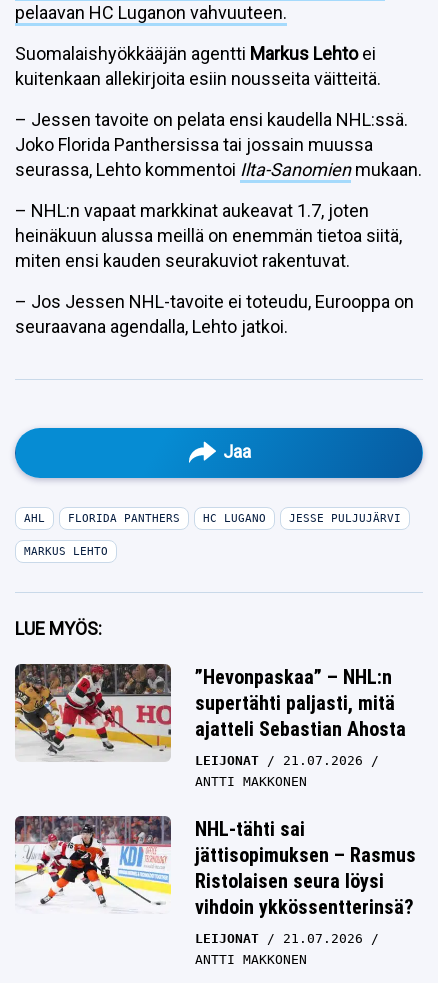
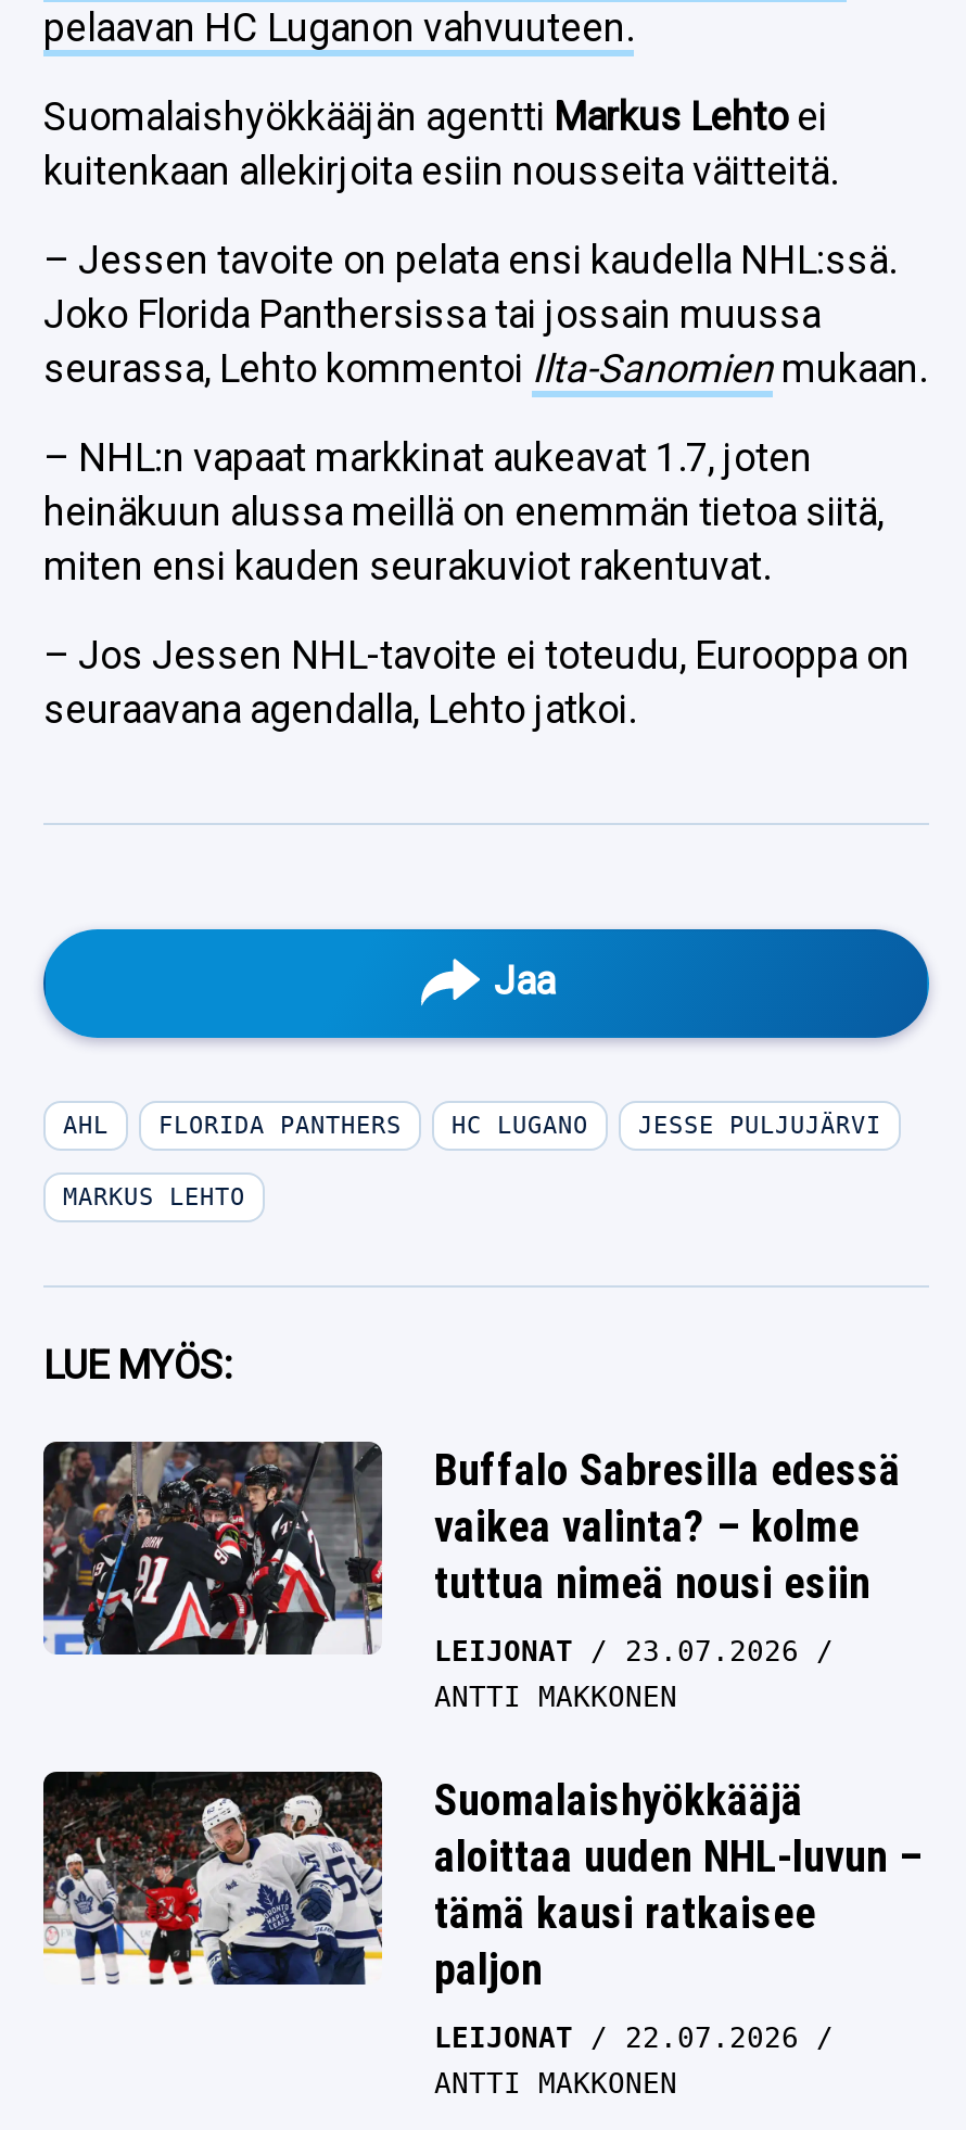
[14,663,406,762] [image] | ”Hevonpaskaa” – NHL:n | supertähti paljasti, mitä | ajatteli Sebastian Ahosta -> [41,1440,901,1657] [image] | Buffalo Sabresilla edessä | vaikea valinta? – kolme | tuttua nimeä nousi esiin
[195,753,363,768] LEIJONAT 21.07.2026 -> [434,1635,799,1668] LEIJONAT 23.07.2026
[14,815,416,919] [image] | NHL-tähti sai | jättisopimuksen – Rasmus | Ristolaisen seura löysi | vihdoin ykkössentterinsä? -> [41,1770,923,1995] [image] | Suomalaishyökkääjä | aloittaa uuden NHL-luvun – | tämä kausi ratkaisee | paljon
[195,931,363,946] LEIJONAT 21.07.2026 -> [434,2021,799,2054] LEIJONAT 22.07.2026

